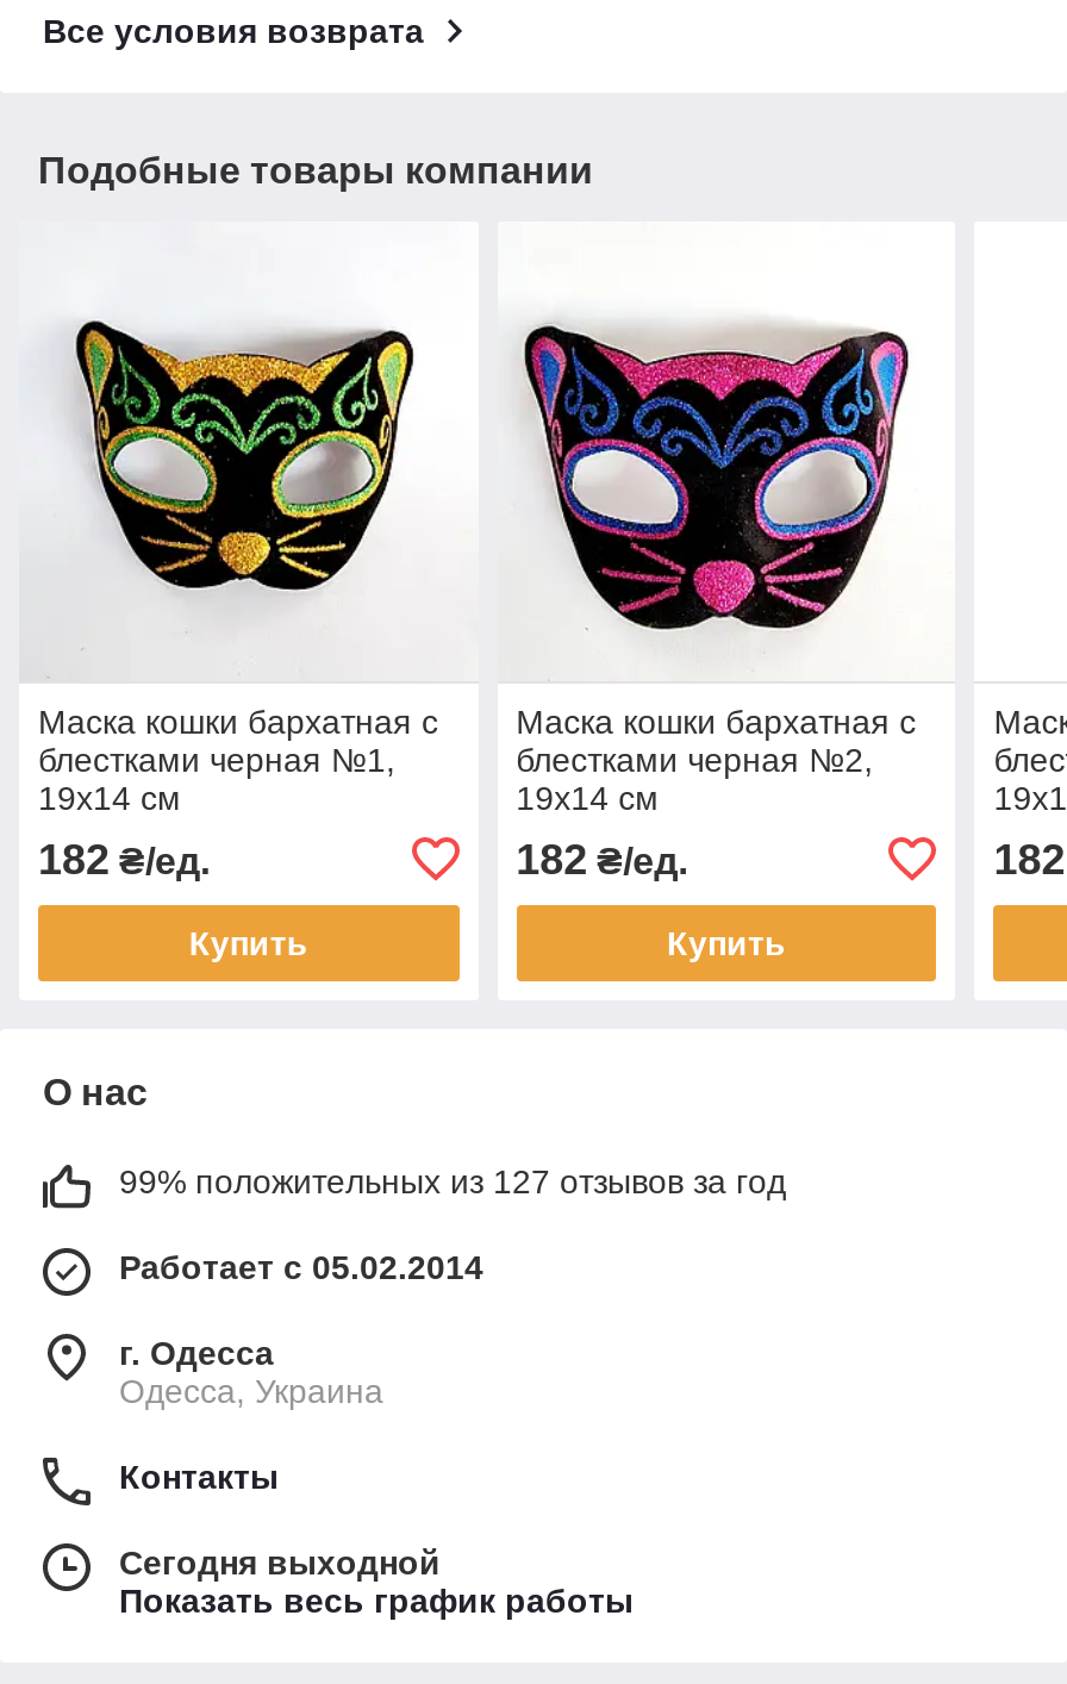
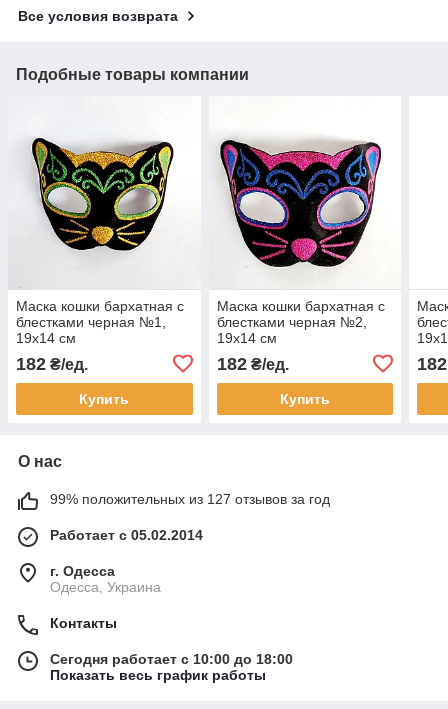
[119,1543,441,1581] Сегодня выходной -> [50,651,293,667] Сегодня работает с 10:00 до 18:00

